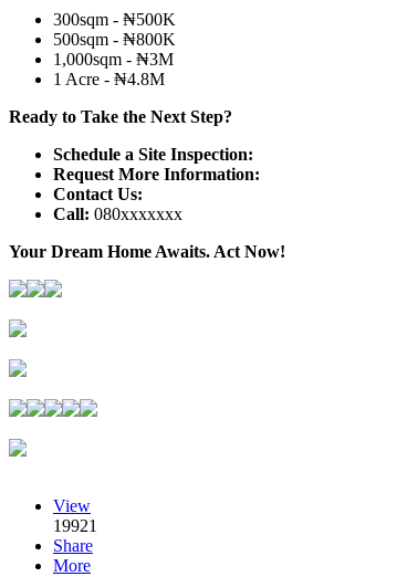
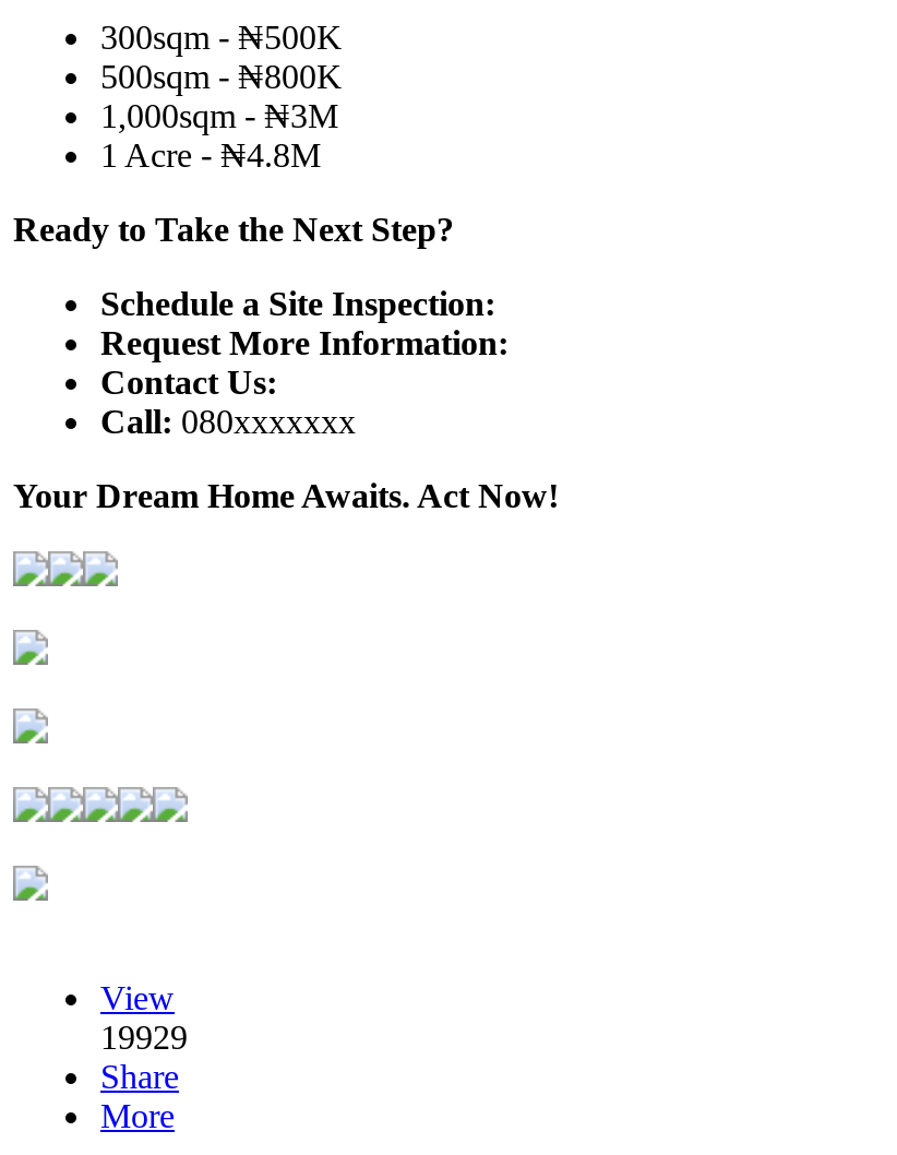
[53,516,97,535] 19921 -> [100,1018,188,1055] 19929

